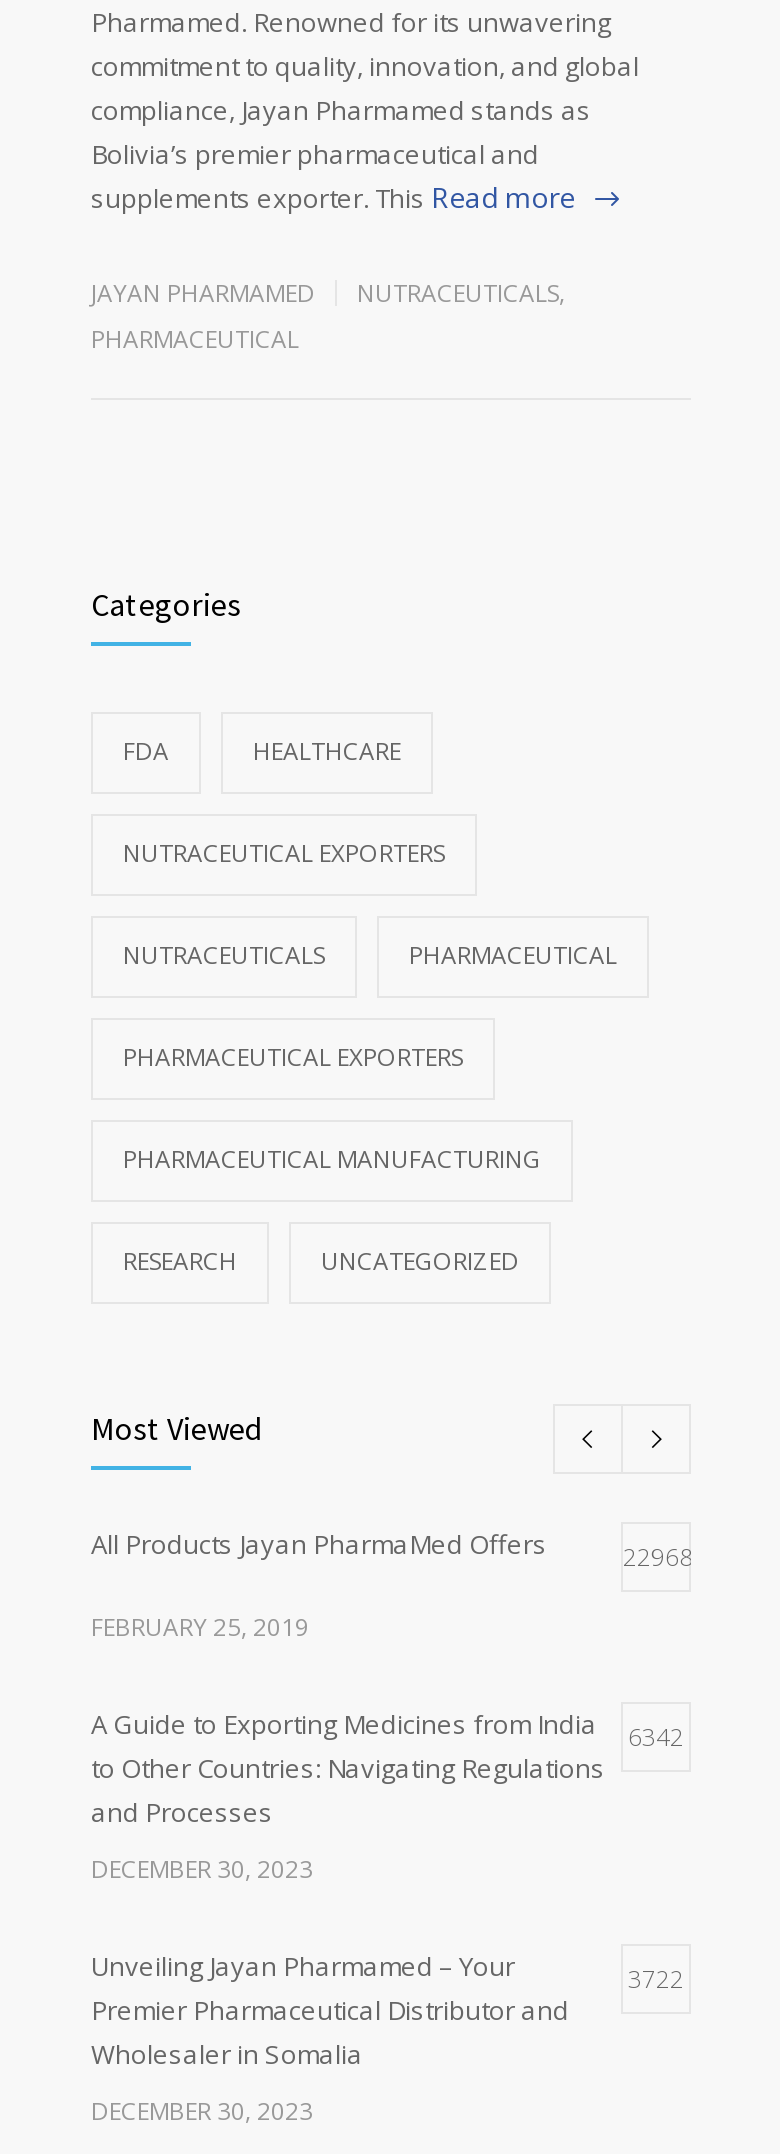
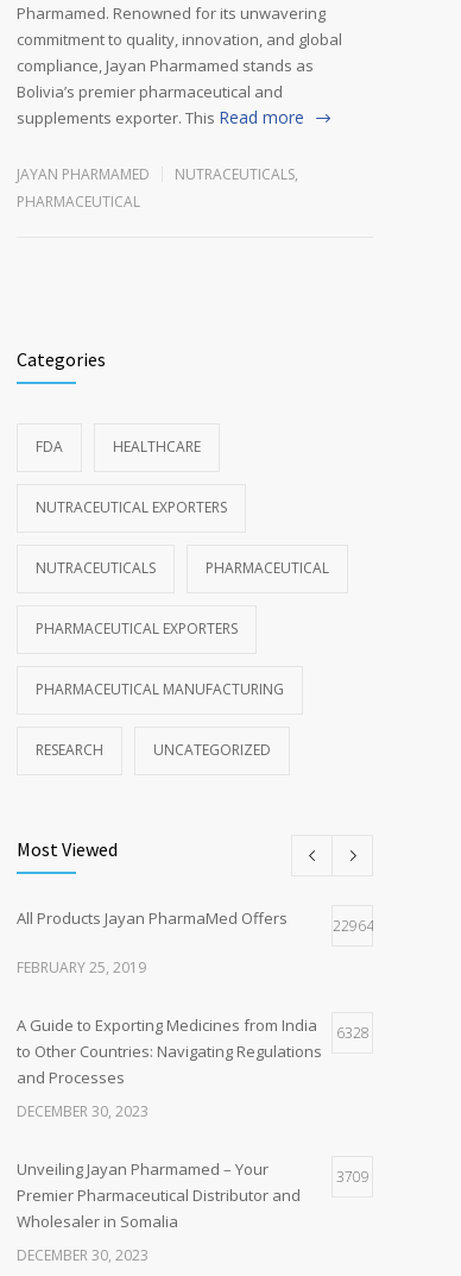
[623,1540,693,1574] 22968 -> [333,916,374,936] 22964
[91,1706,684,1754] A Guide to Exporting Medicines from India 6342 -> [17,1014,369,1043] A Guide to Exporting Medicines from India 6328
[628,1962,684,1996] 3722 -> [336,1167,369,1187] 3709

